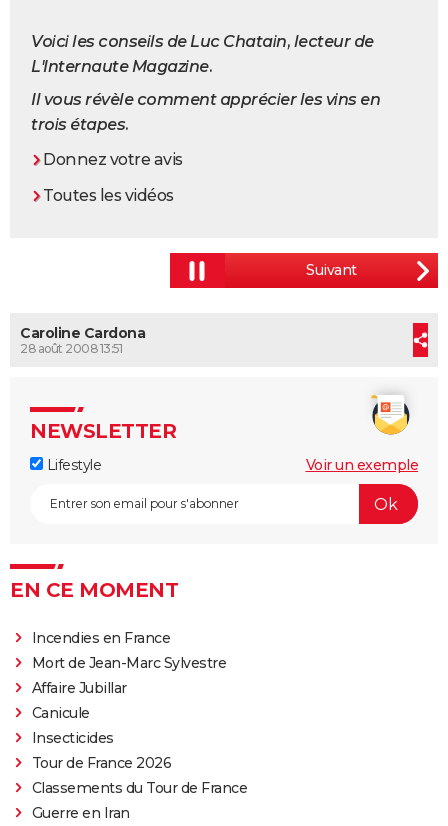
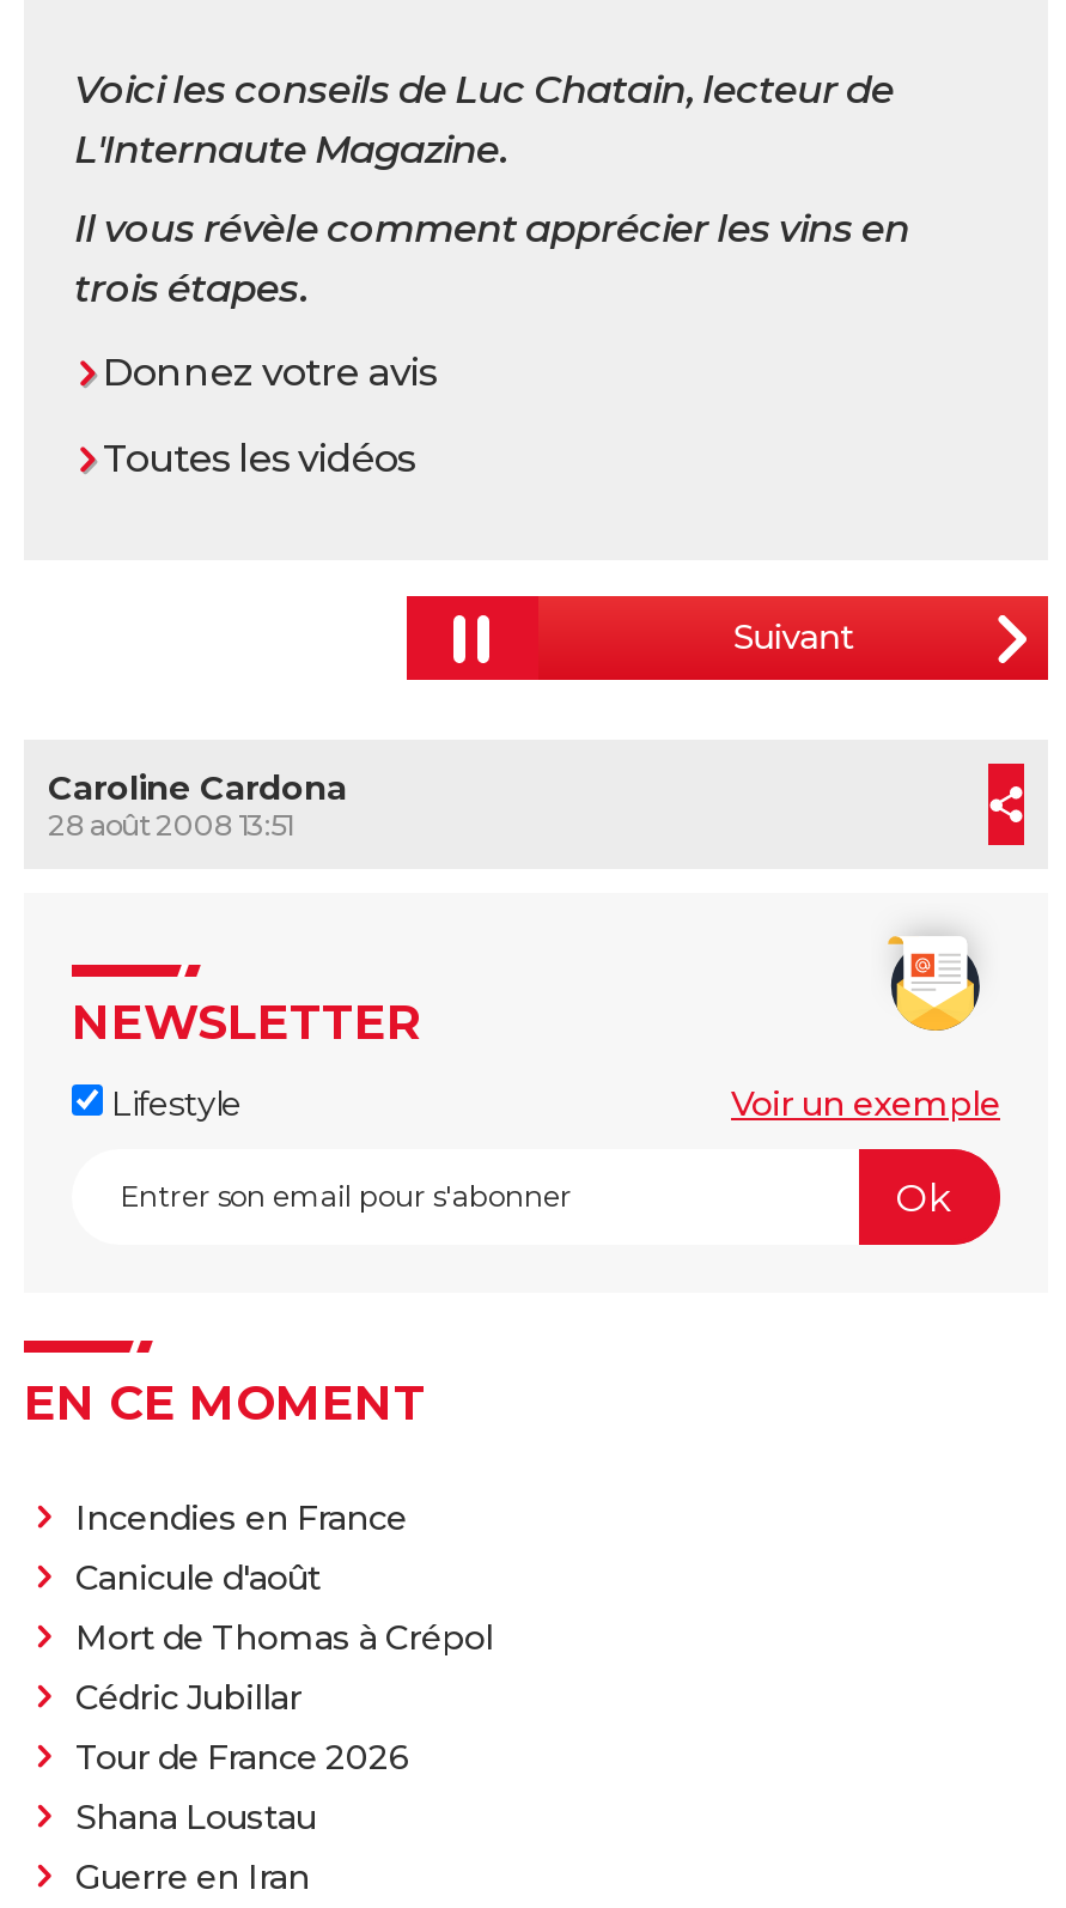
[31,654,226,747] Mort de Jean-Marc Sylvestre | Affaire Jubillar | Canicule | Insecticides -> [75,1557,493,1719] Canicule d'août | Mort de Thomas à Crépol | Cédric Jubillar
[31,779,247,797] Classements du Tour de France -> [75,1796,316,1839] Shana Loustau

